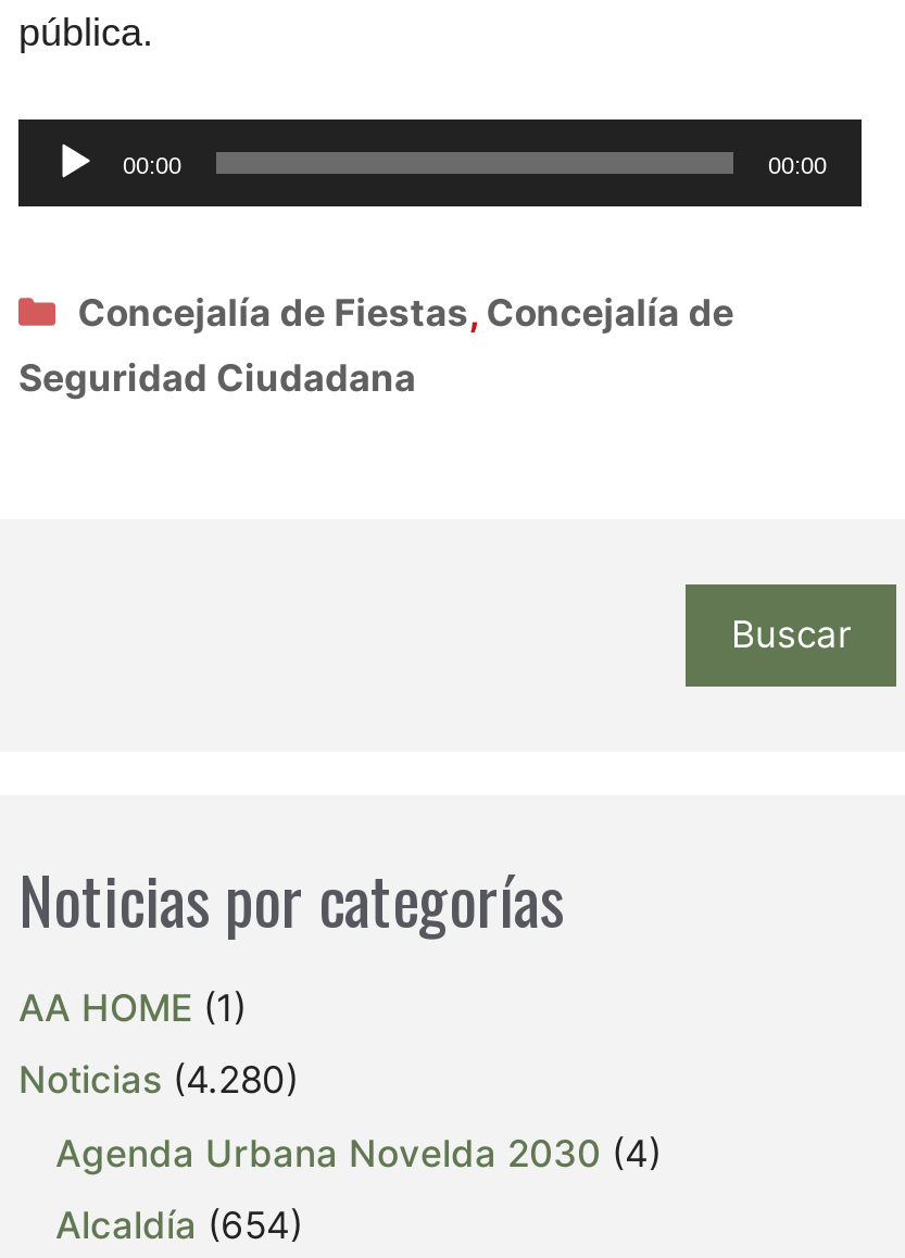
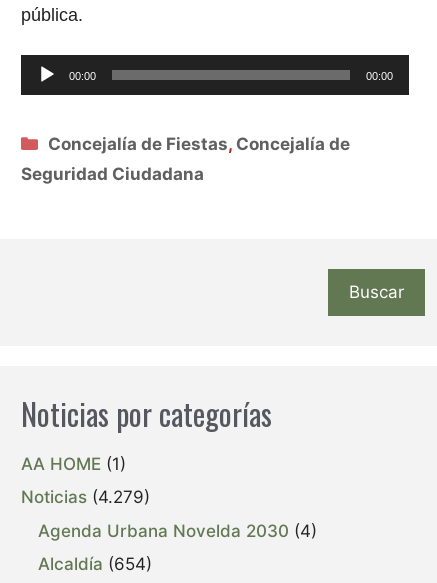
[18,1058,299,1102] Noticias (4.280) -> [21,487,150,507] Noticias (4.279)

